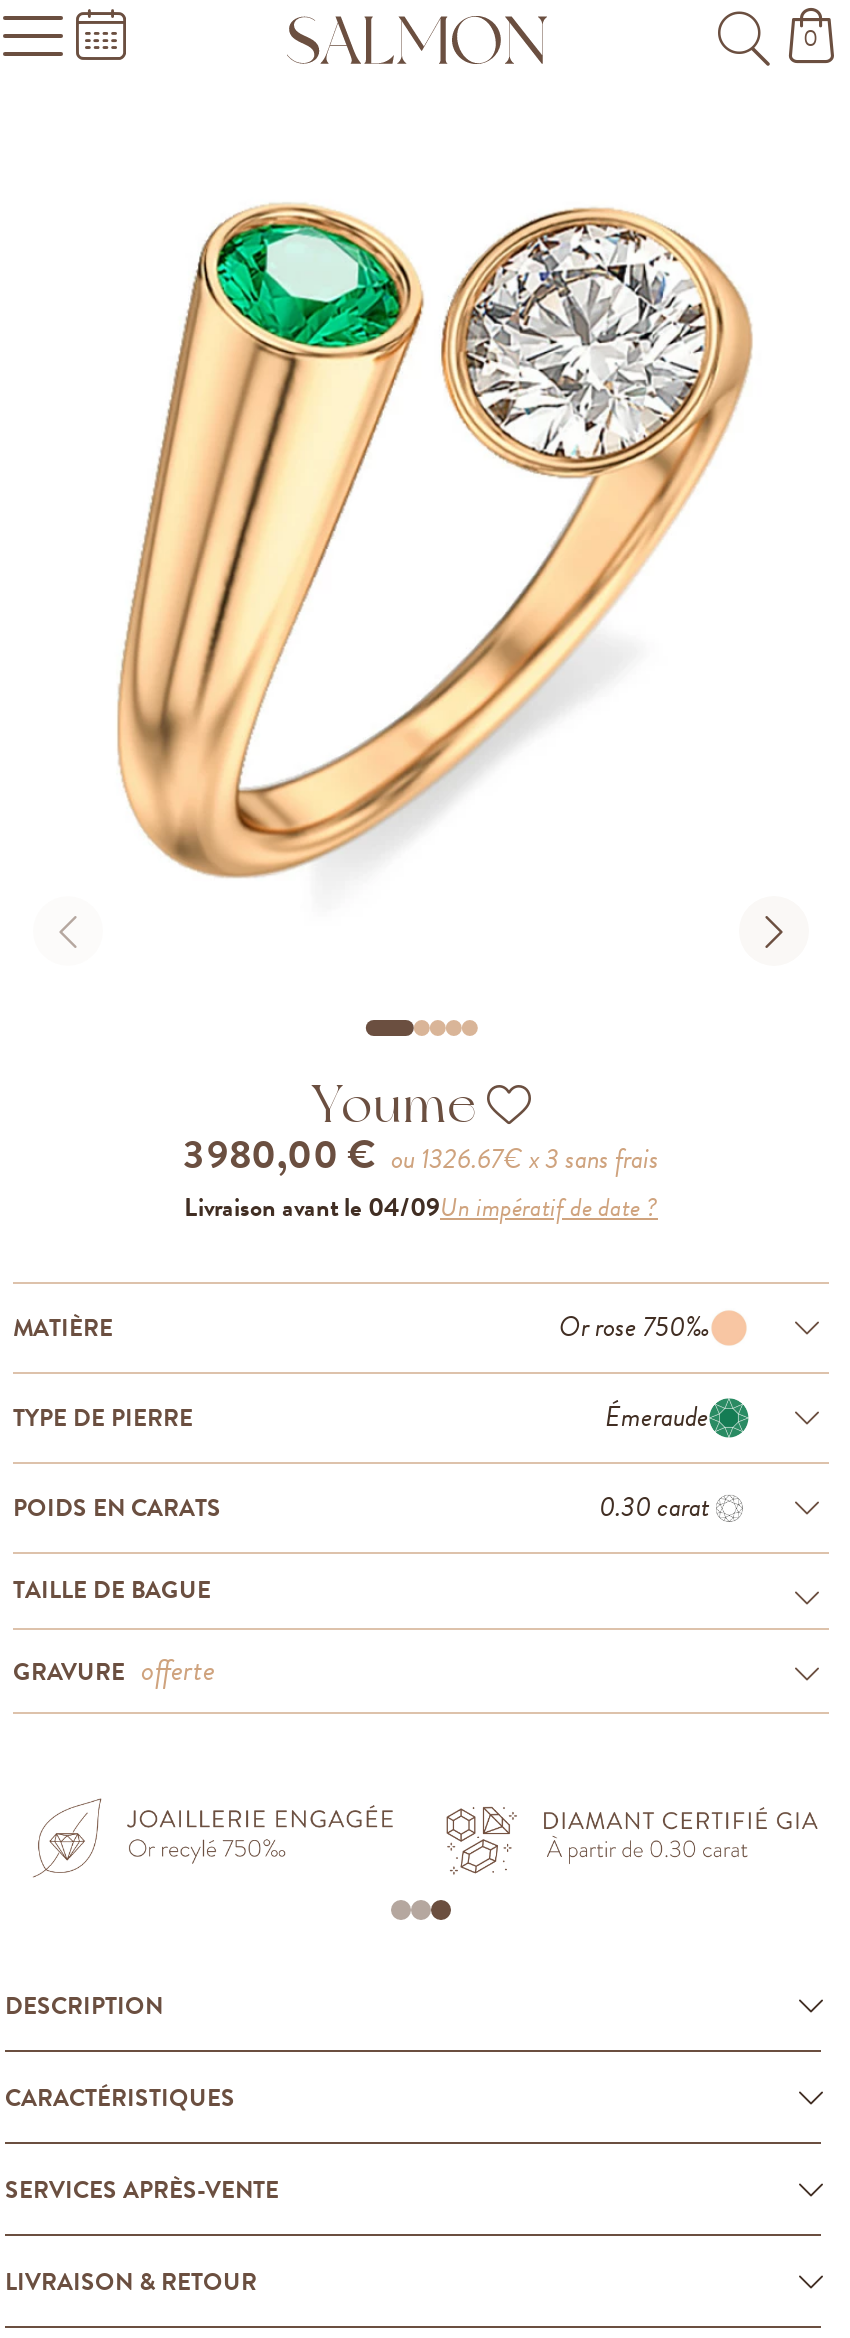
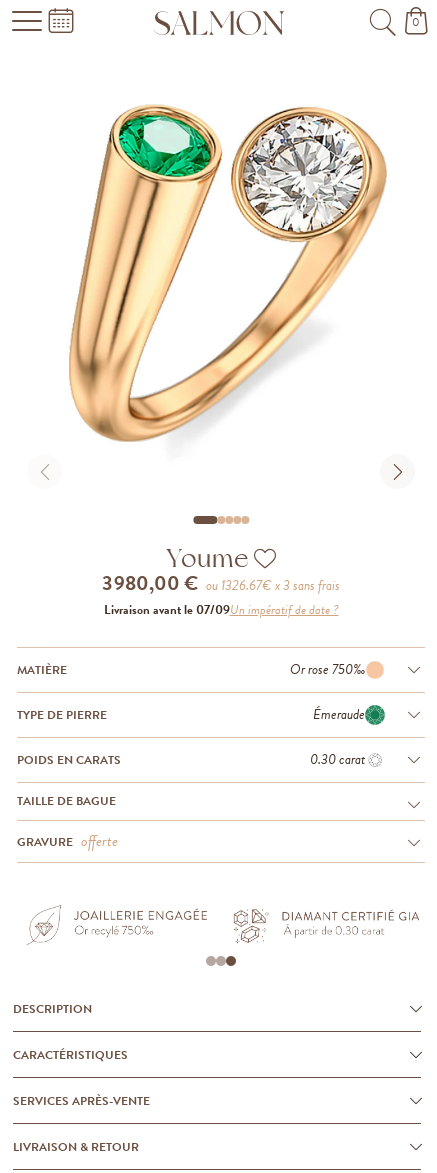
[184,1188,658,1226] Livraison avant le 04/09Un impératif de date ? -> [103,600,338,619] Livraison avant le 07/09Un impératif de date ?

